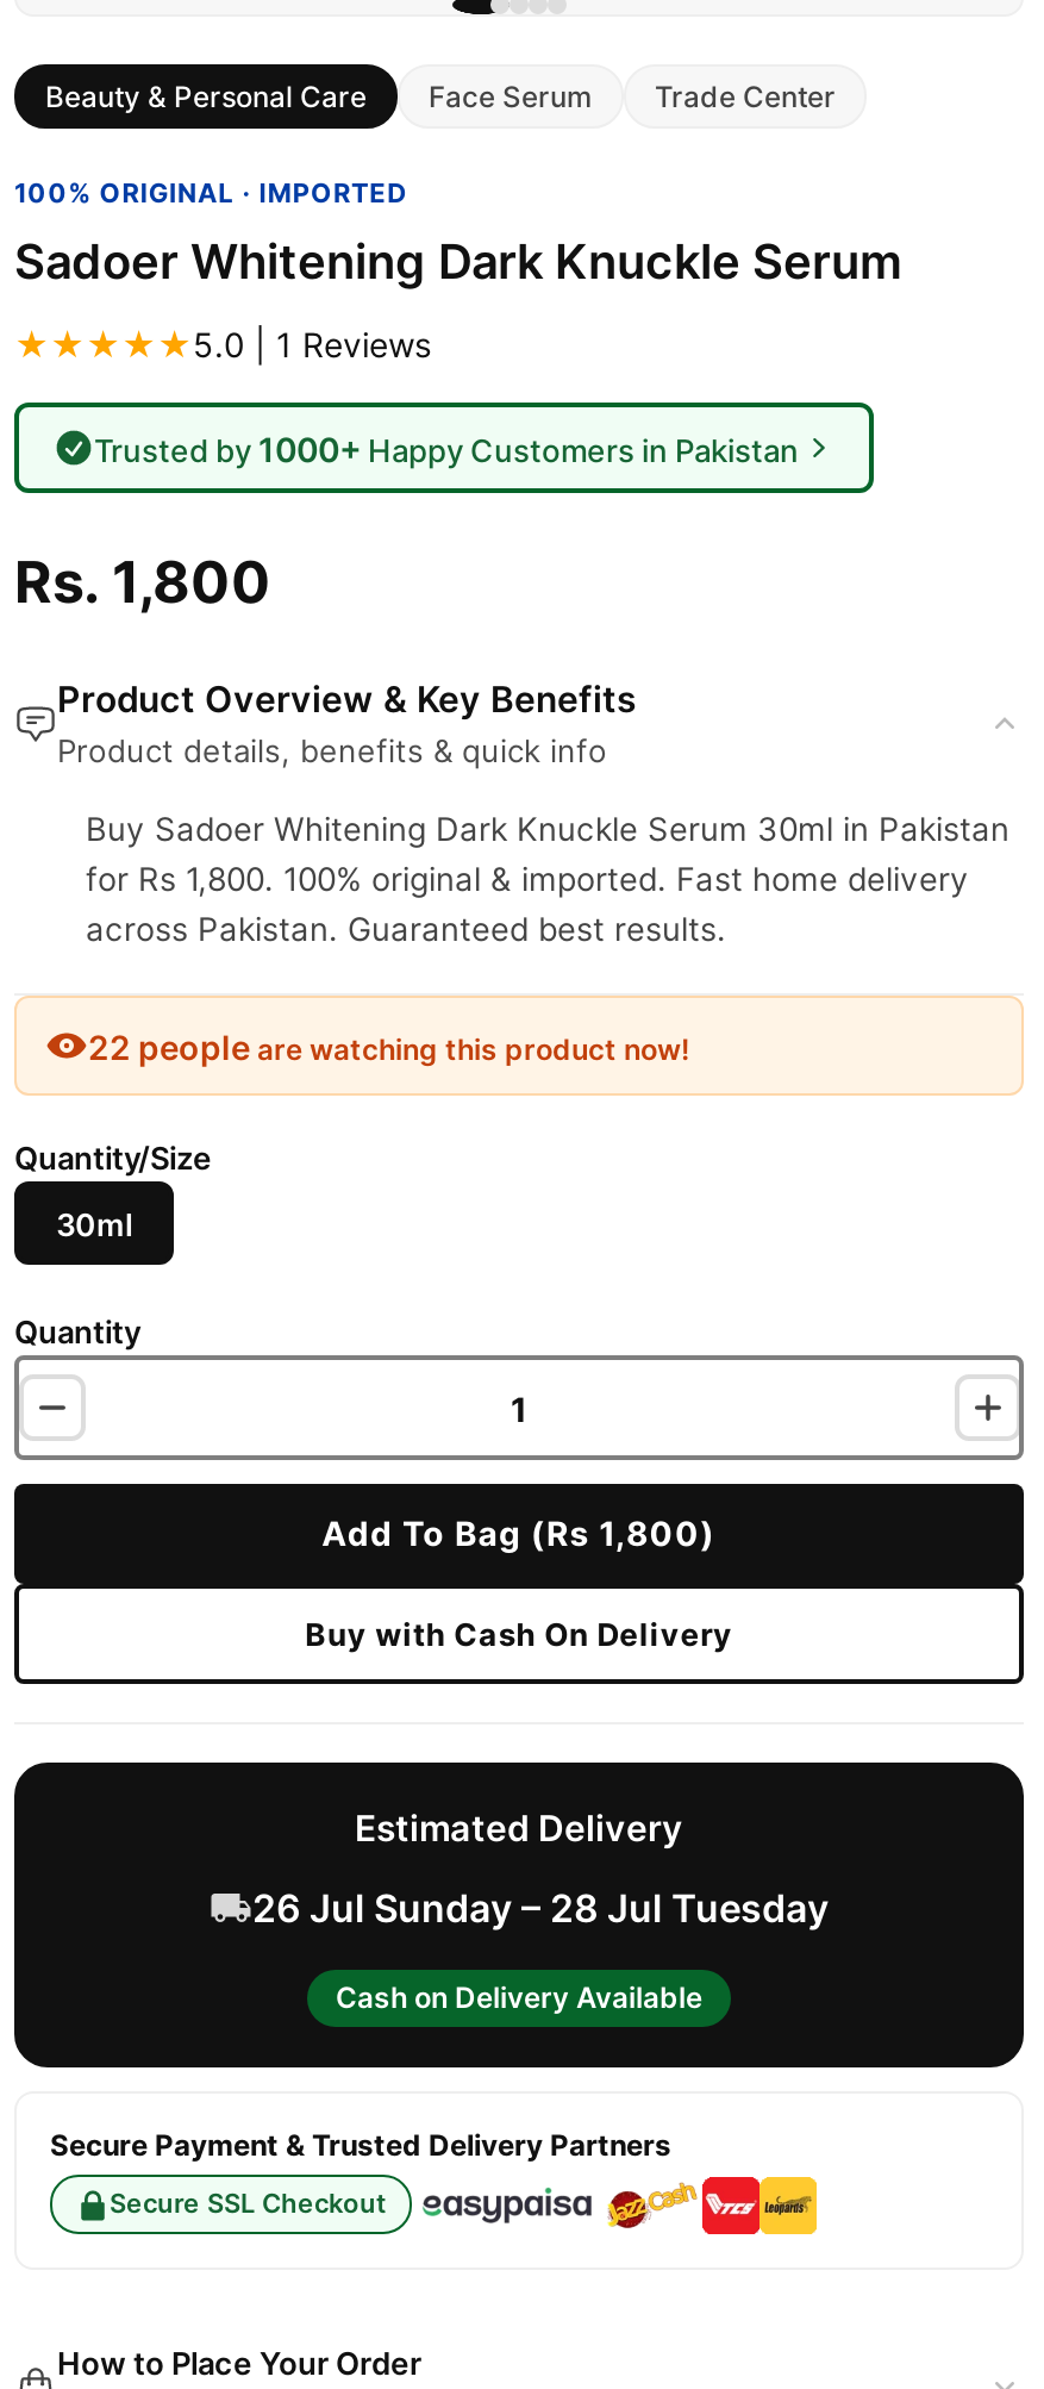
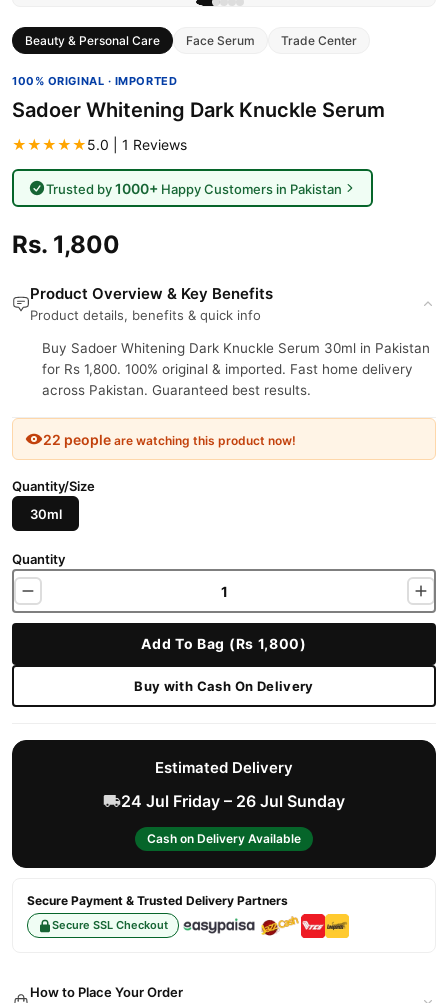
[252,1884,829,1932] 26 Jul Sunday – 28 Jul Tuesday -> [121,791,345,811] 24 Jul Friday – 26 Jul Sunday

